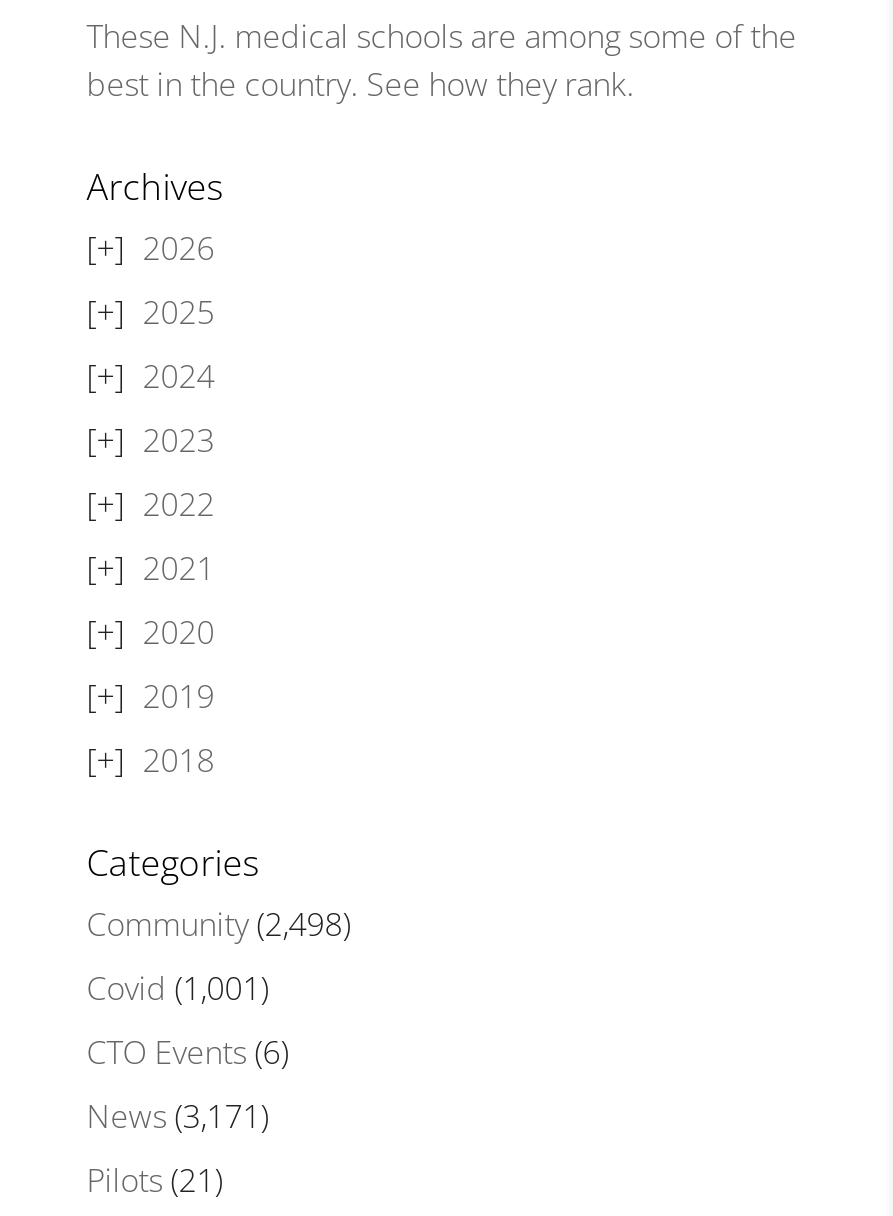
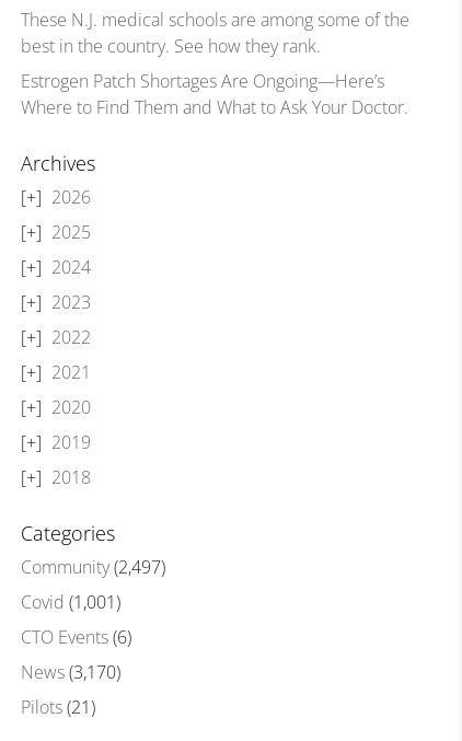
none -> [21,69,408,119] Estrogen Patch Shortages Are Ongoing—Here’s | Where to Find Them and What to Ask Your Doctor.
[87,902,351,946] Community (2,498) -> [21,555,165,579] Community (2,497)
[87,1094,269,1138] News (3,171) -> [21,660,120,684] News (3,170)

